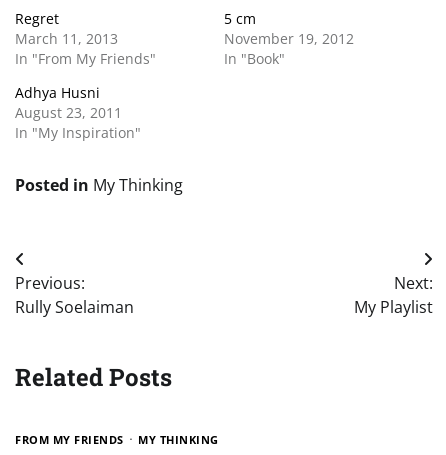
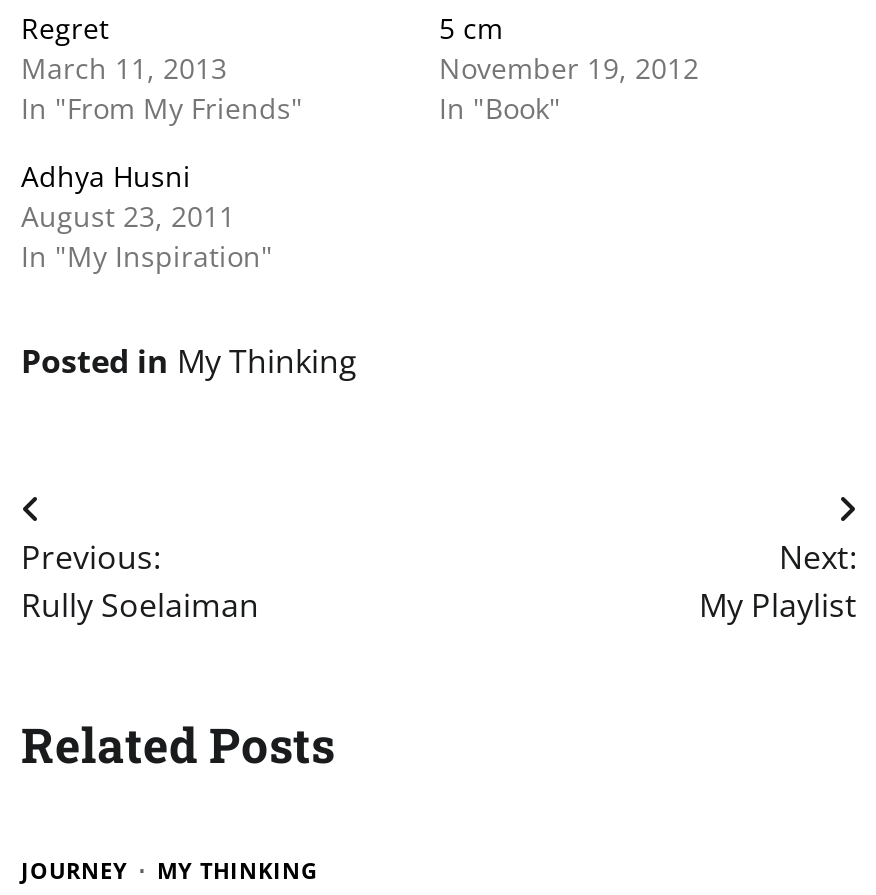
[15,432,123,447] FROM MY FRIENDS -> [21,855,128,885] JOURNEY

